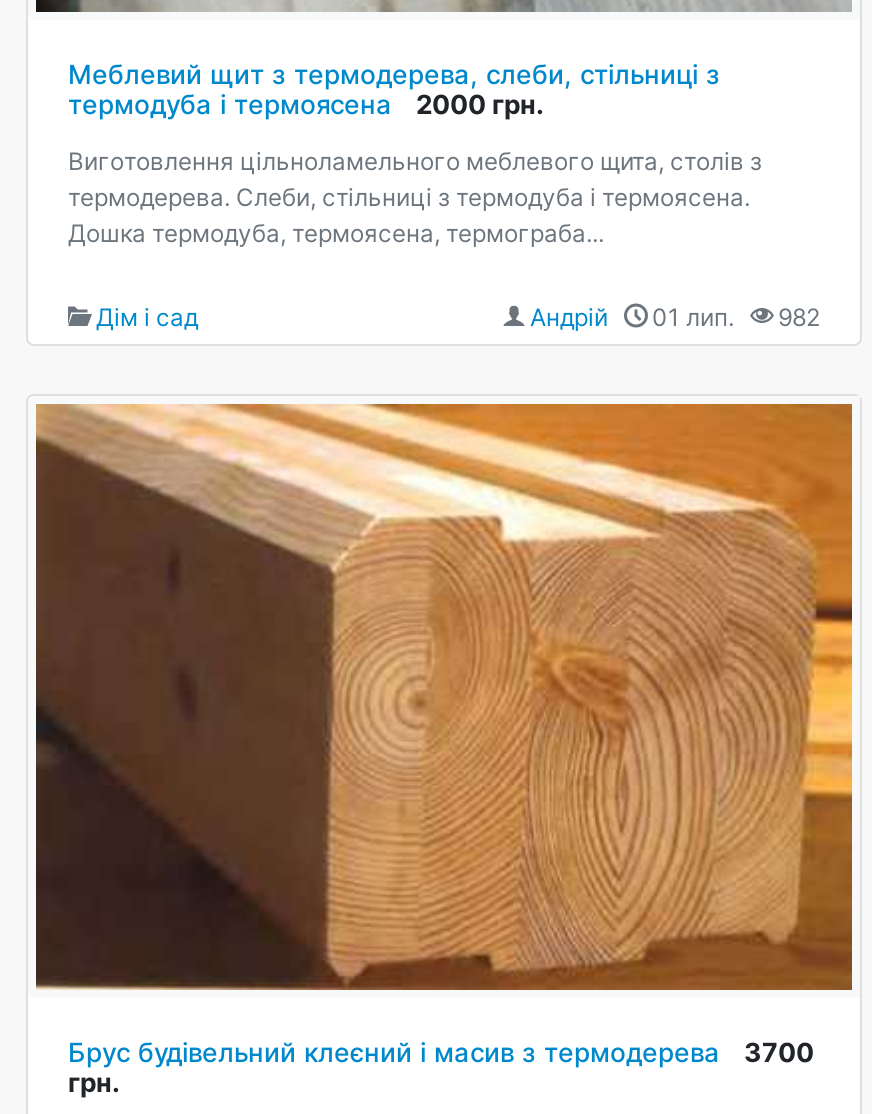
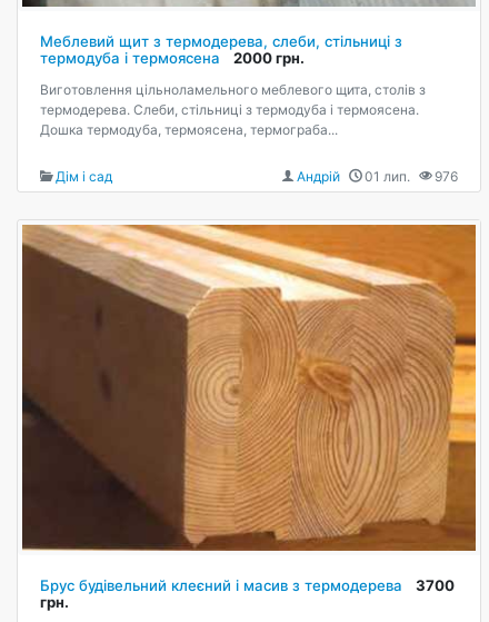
[530,301,820,331] Андрій 01 лип. 982 -> [297,168,458,184] Андрій 01 лип. 976

